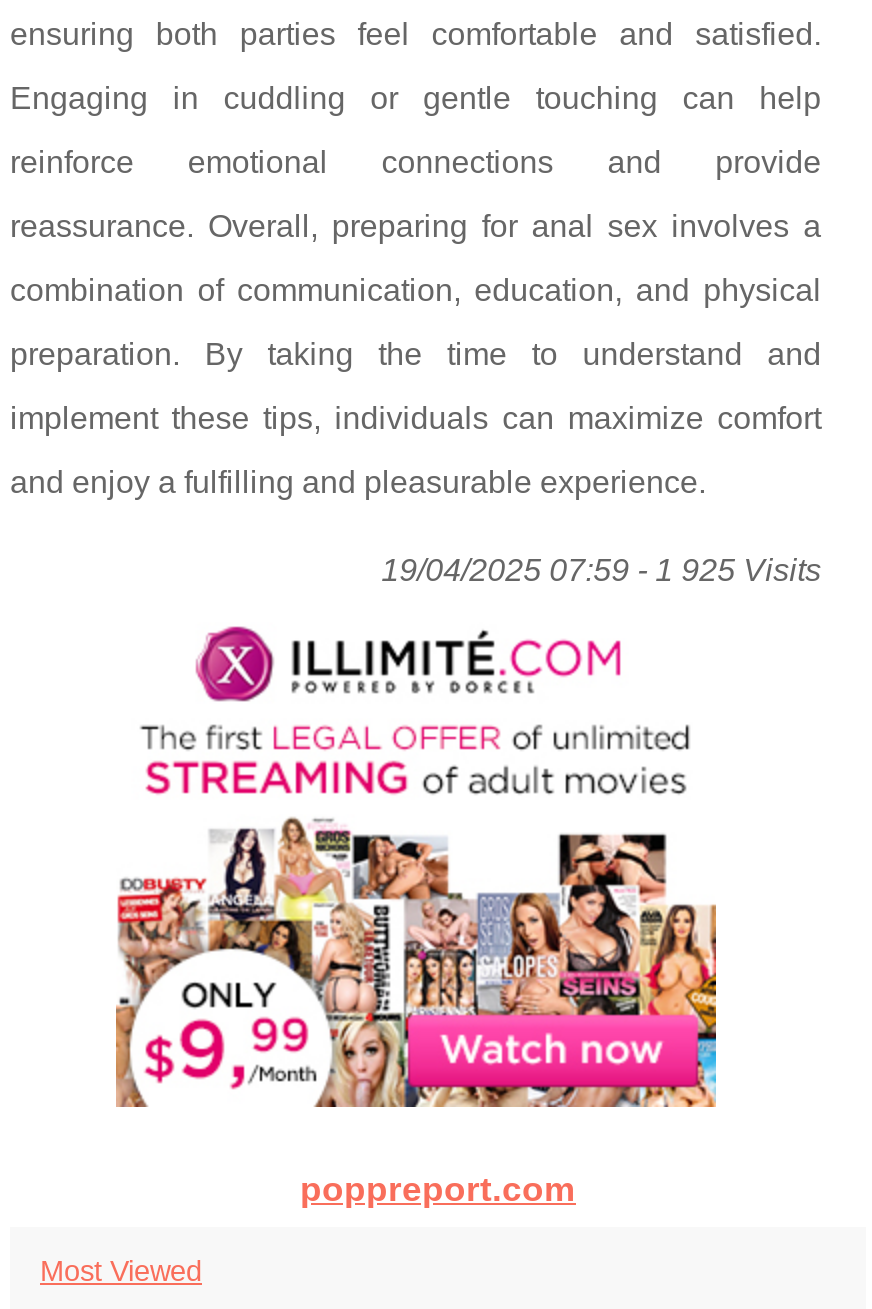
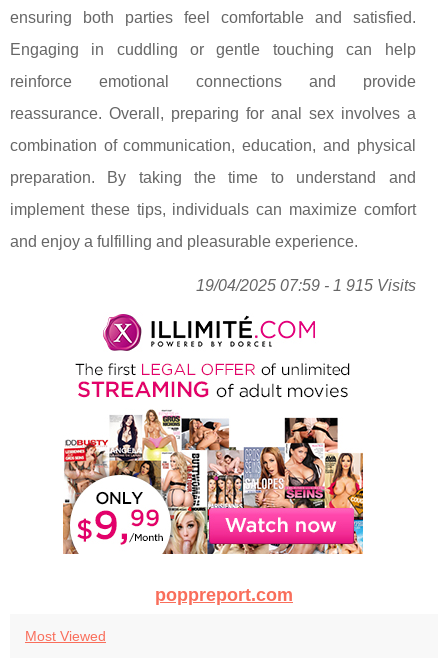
[381,552,821,586] 19/04/2025 07:59 - 1 925 Visits -> [196,277,416,294] 19/04/2025 07:59 - 1 915 Visits

